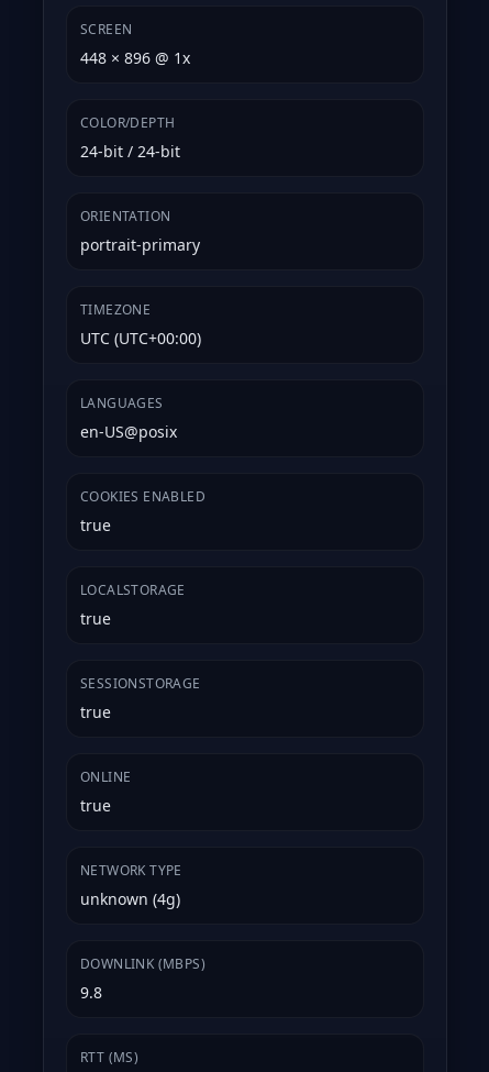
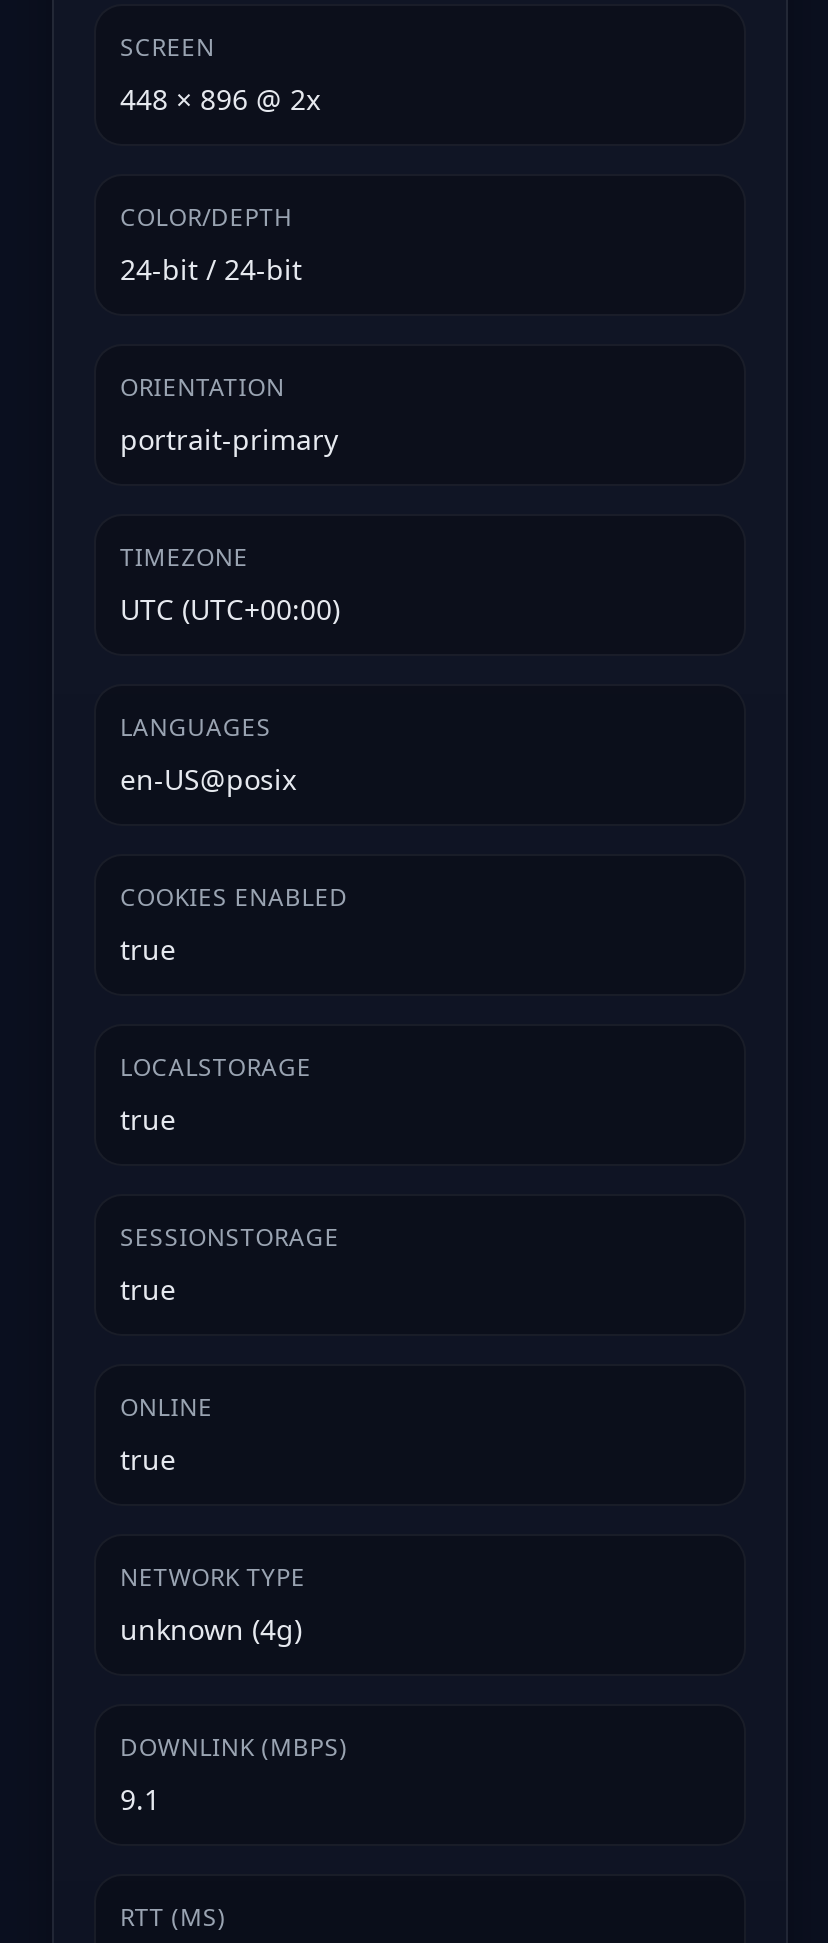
[80,47,190,68] 448 × 896 @ 1x -> [120,80,320,118] 448 × 896 @ 2x
[80,982,102,1003] 9.8 -> [120,1780,160,1818] 9.1

